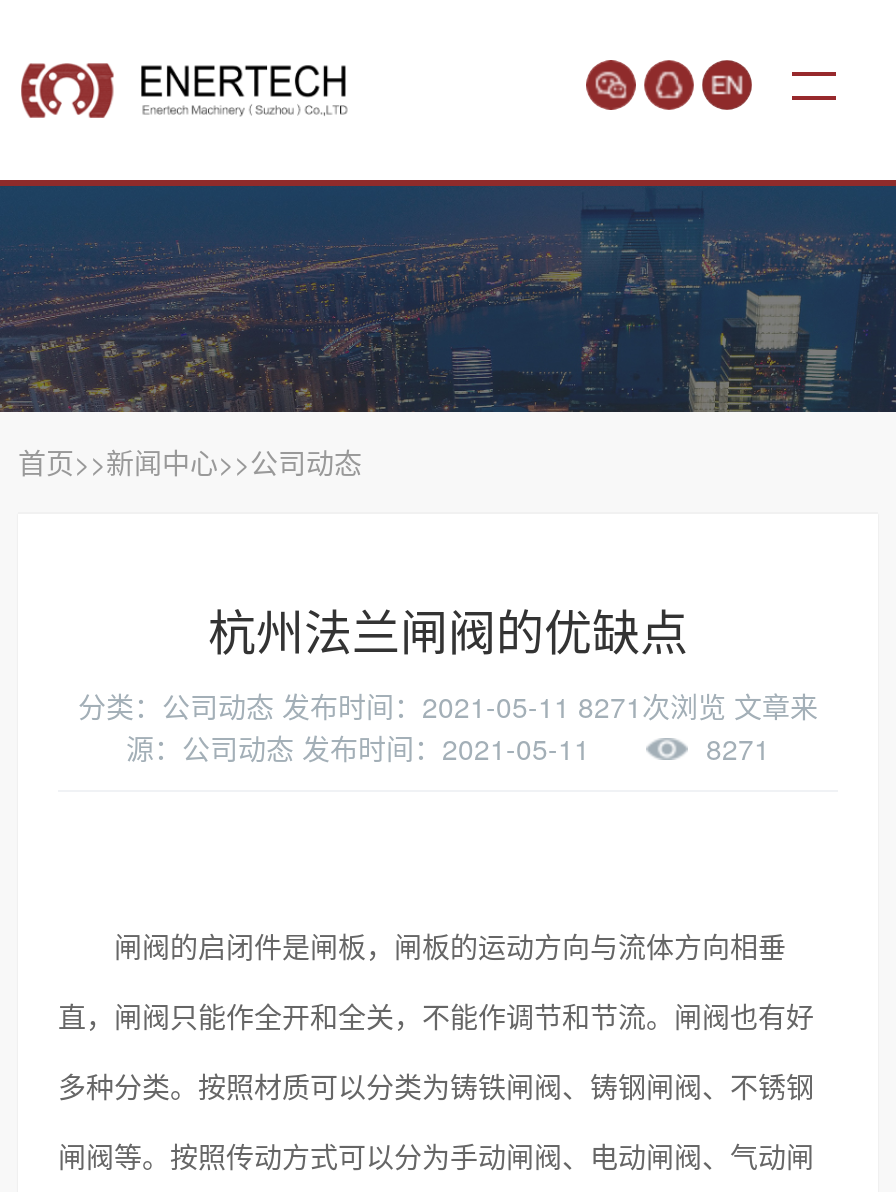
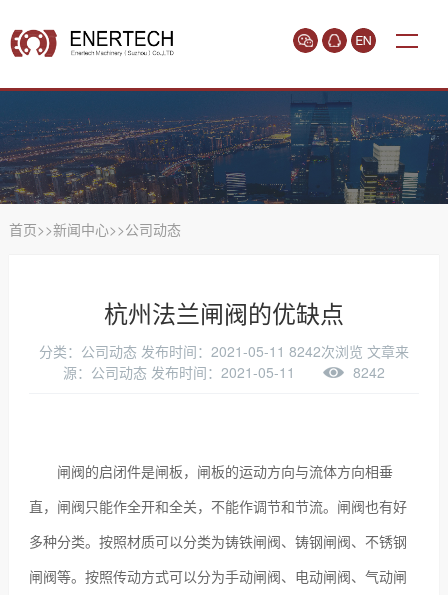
[78,685,818,725] 分类：公司动态 发布时间：2021-05-11 8271次浏览文章来 -> [39,341,409,361] 分类：公司动态 发布时间：2021-05-11 8242次浏览文章来
[126,727,770,767] 源：公司动态 发布时间：2021-05-11 8271 -> [63,362,385,382] 源：公司动态 发布时间：2021-05-11 8242

